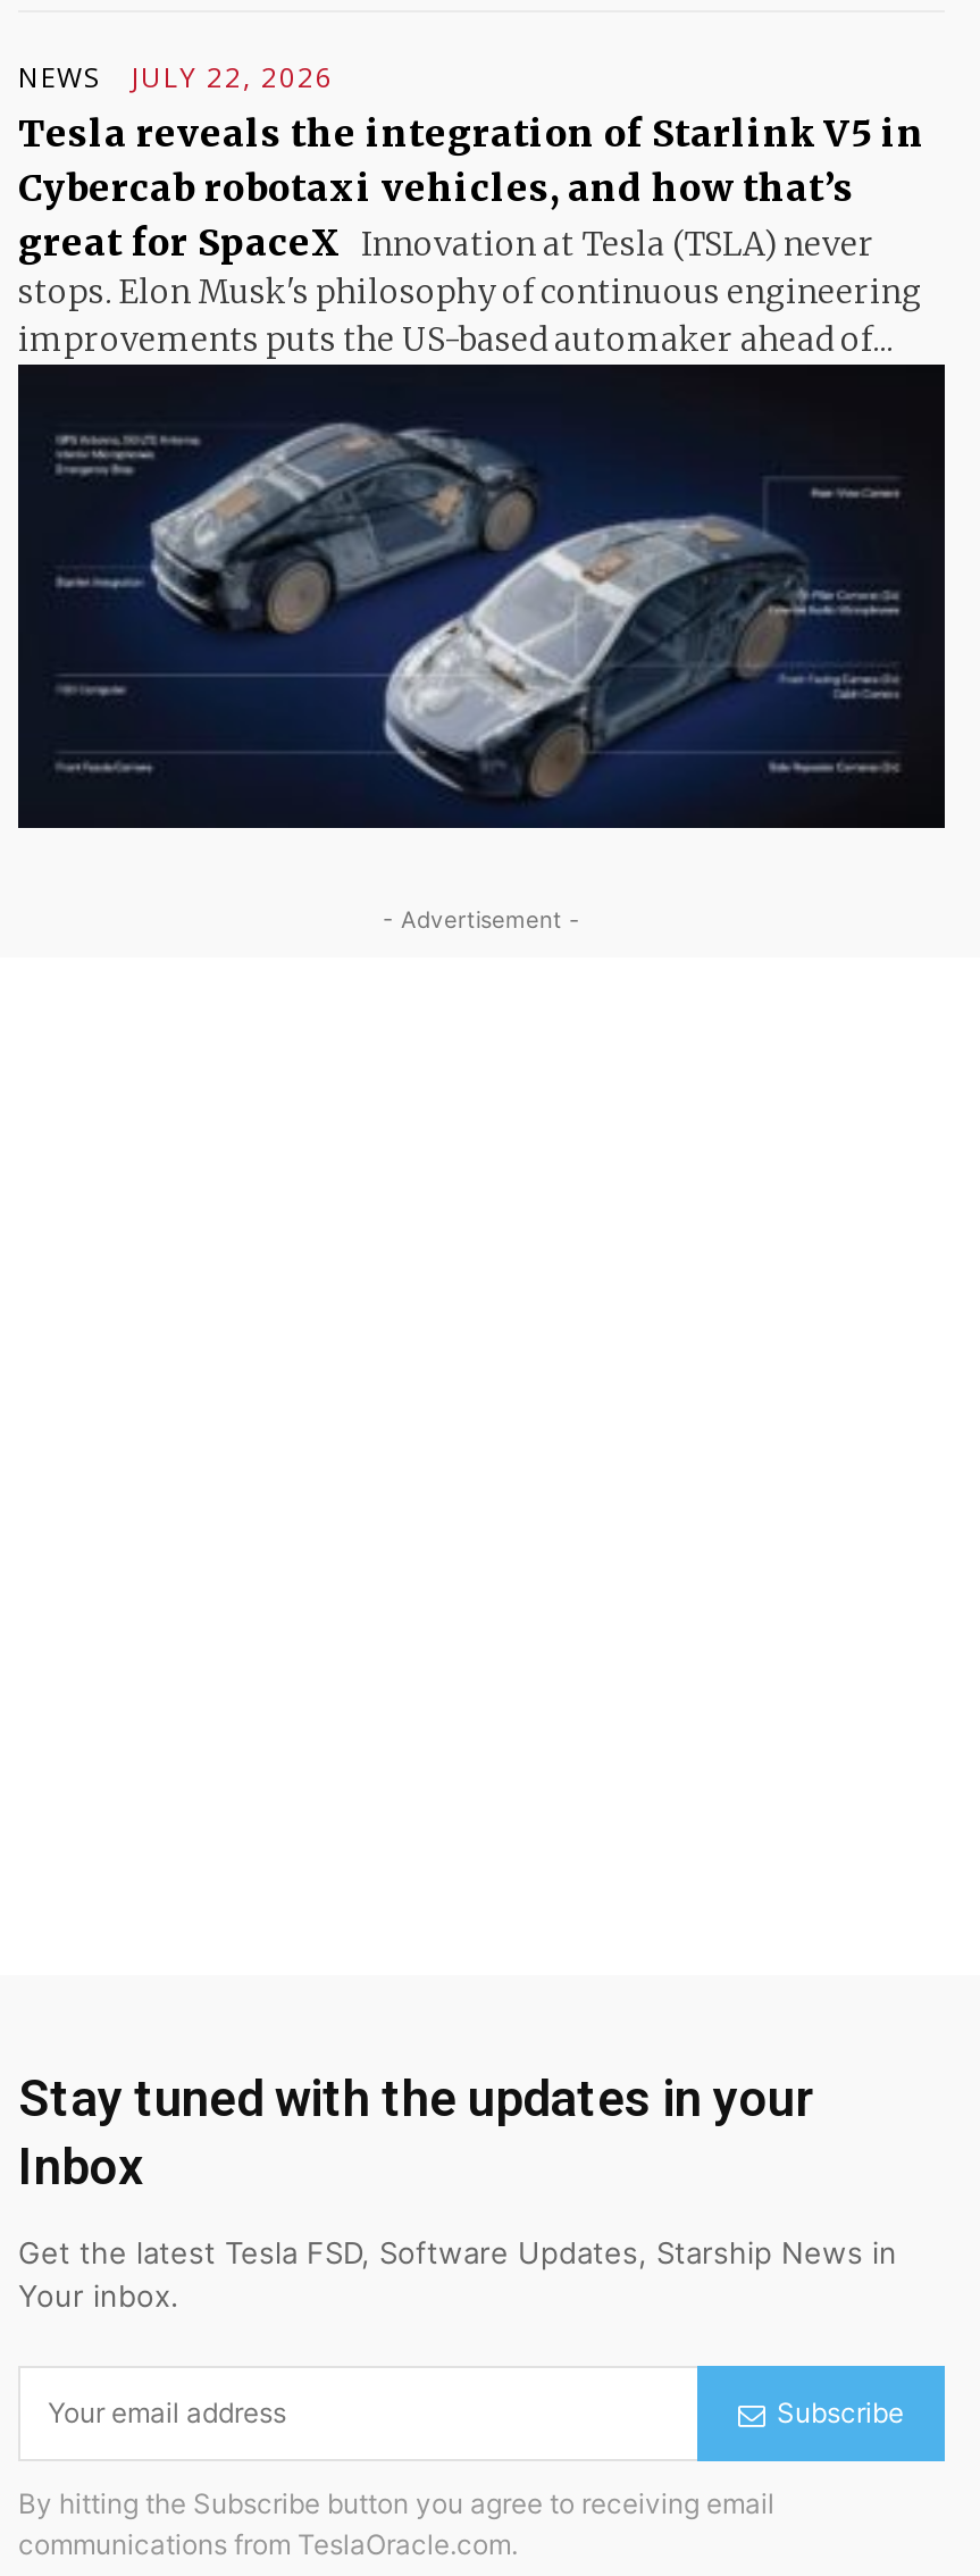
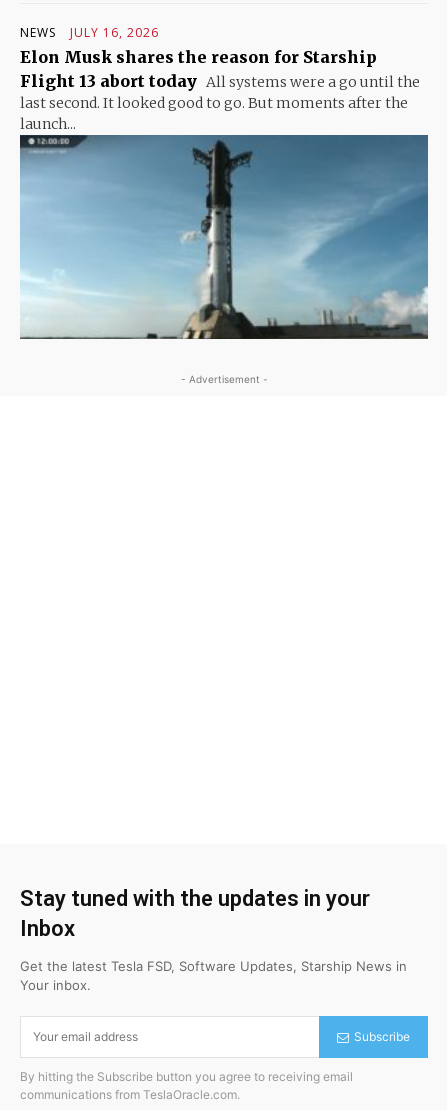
[18,57,924,359] JULY 22, 2026 | Tesla reveals the integration of Starlink V5 in | Cybercab robotaxi vehicles, and how that’s | great for SpaceX Innovation at Tesla (TSLA) never | stops. Elon Musk's philosophy of continuous engineering | improvements puts the US-based automaker ahead of... -> [20,24,420,133] JULY 16, 2026 | Elon Musk shares the reason for Starship | Flight 13 abort today All systems were a go until the | last second. It looked good to go. But moments after the | launch...
[16,362,947,828] [image] -> [20,143,429,340] [image]

